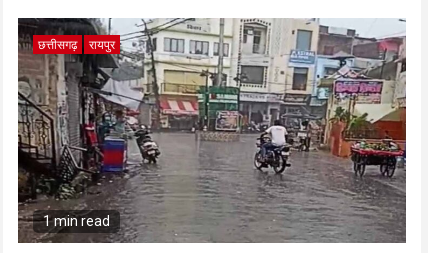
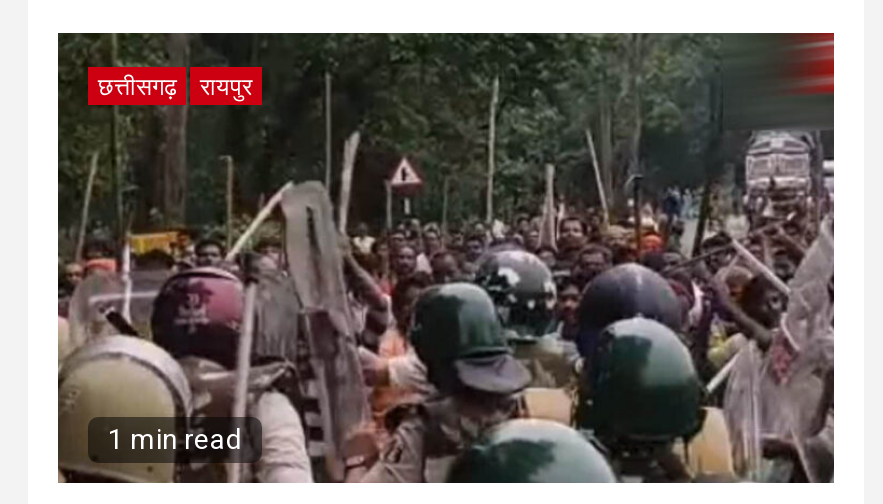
[17,18,407,244] [image] -> [56,31,836,485] [image]

